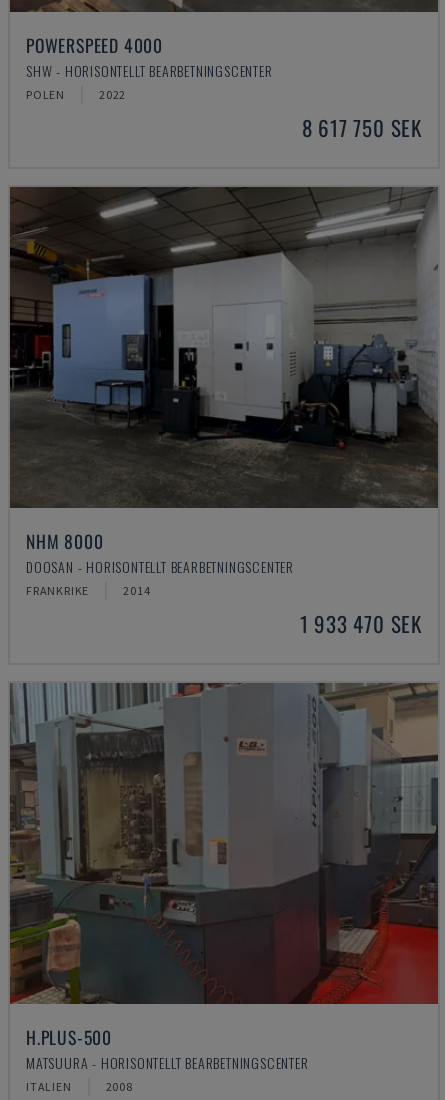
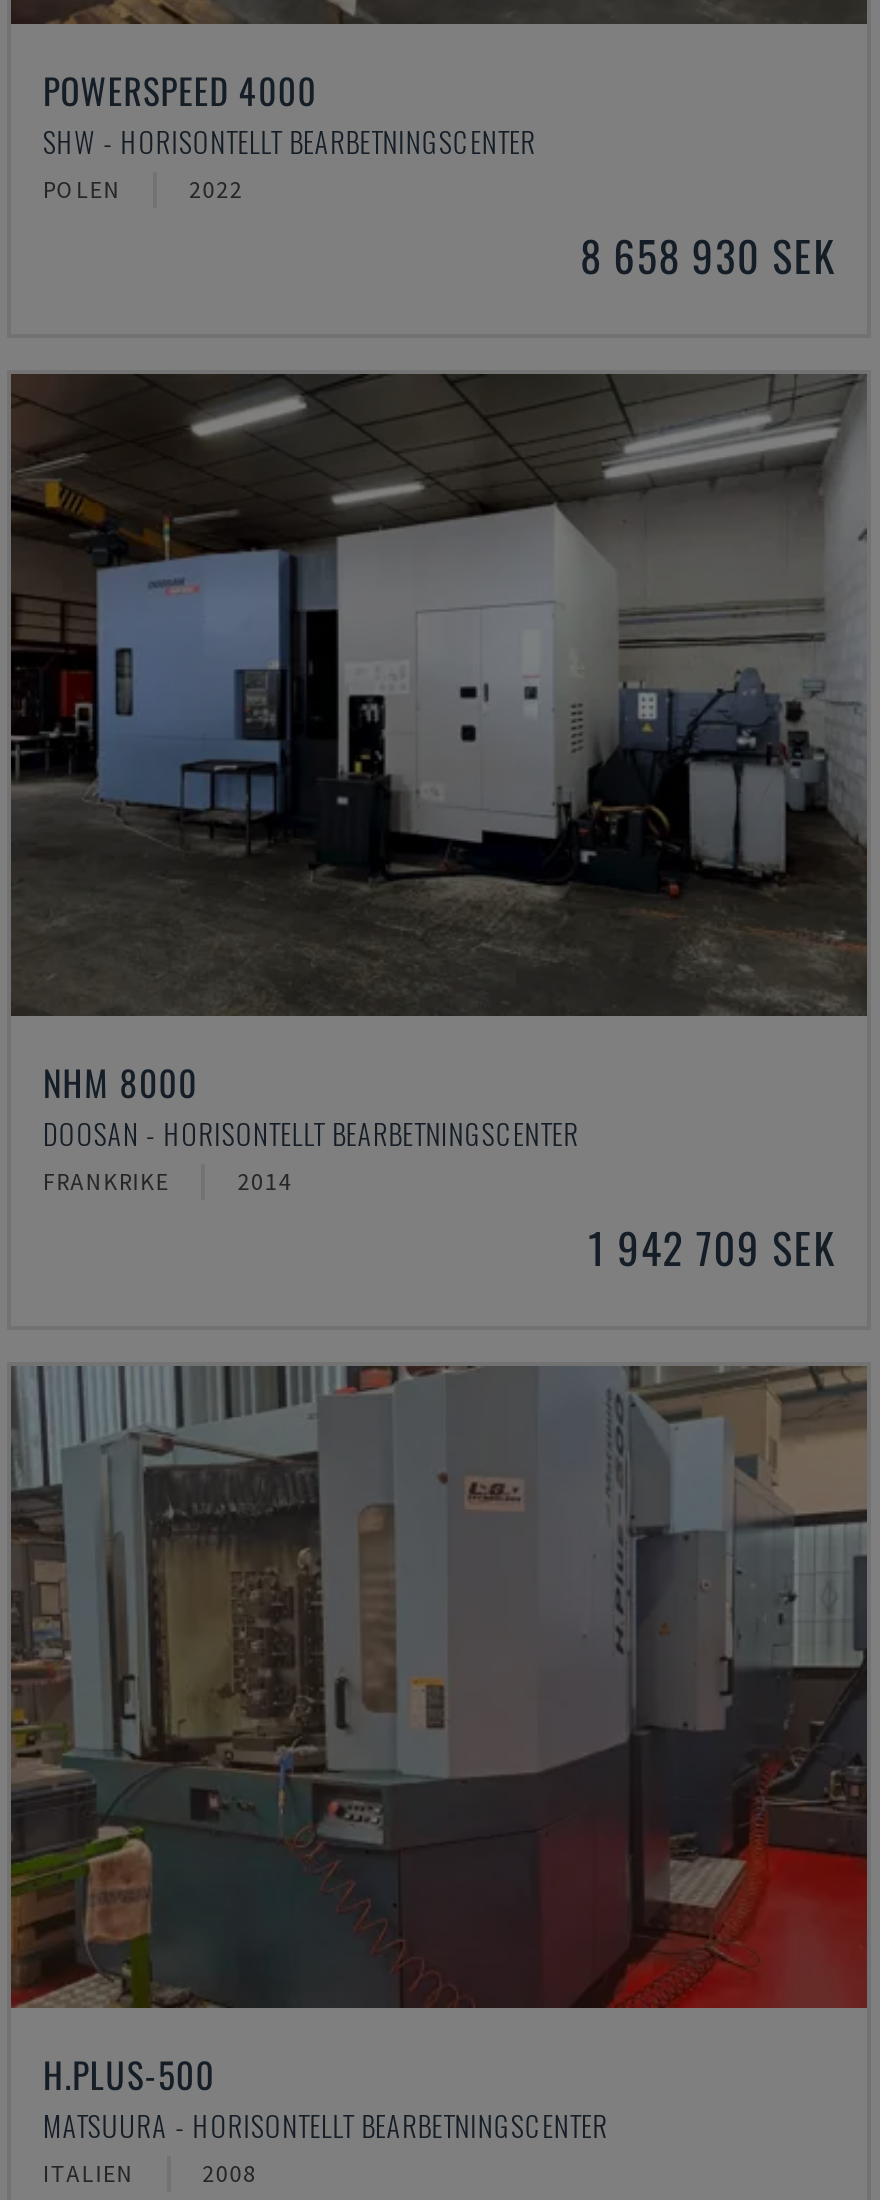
[302,112,422,143] 8 617 750 SEK -> [580,224,835,286] 8 658 930 SEK
[300,608,422,639] 1 933 470 SEK -> [588,1216,835,1278] 1 942 709 SEK

